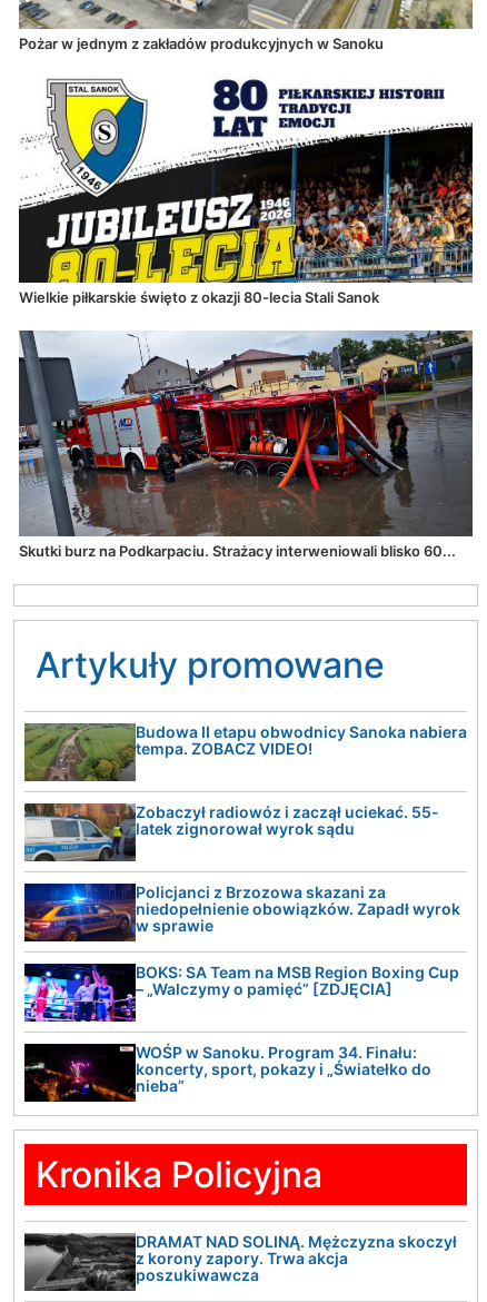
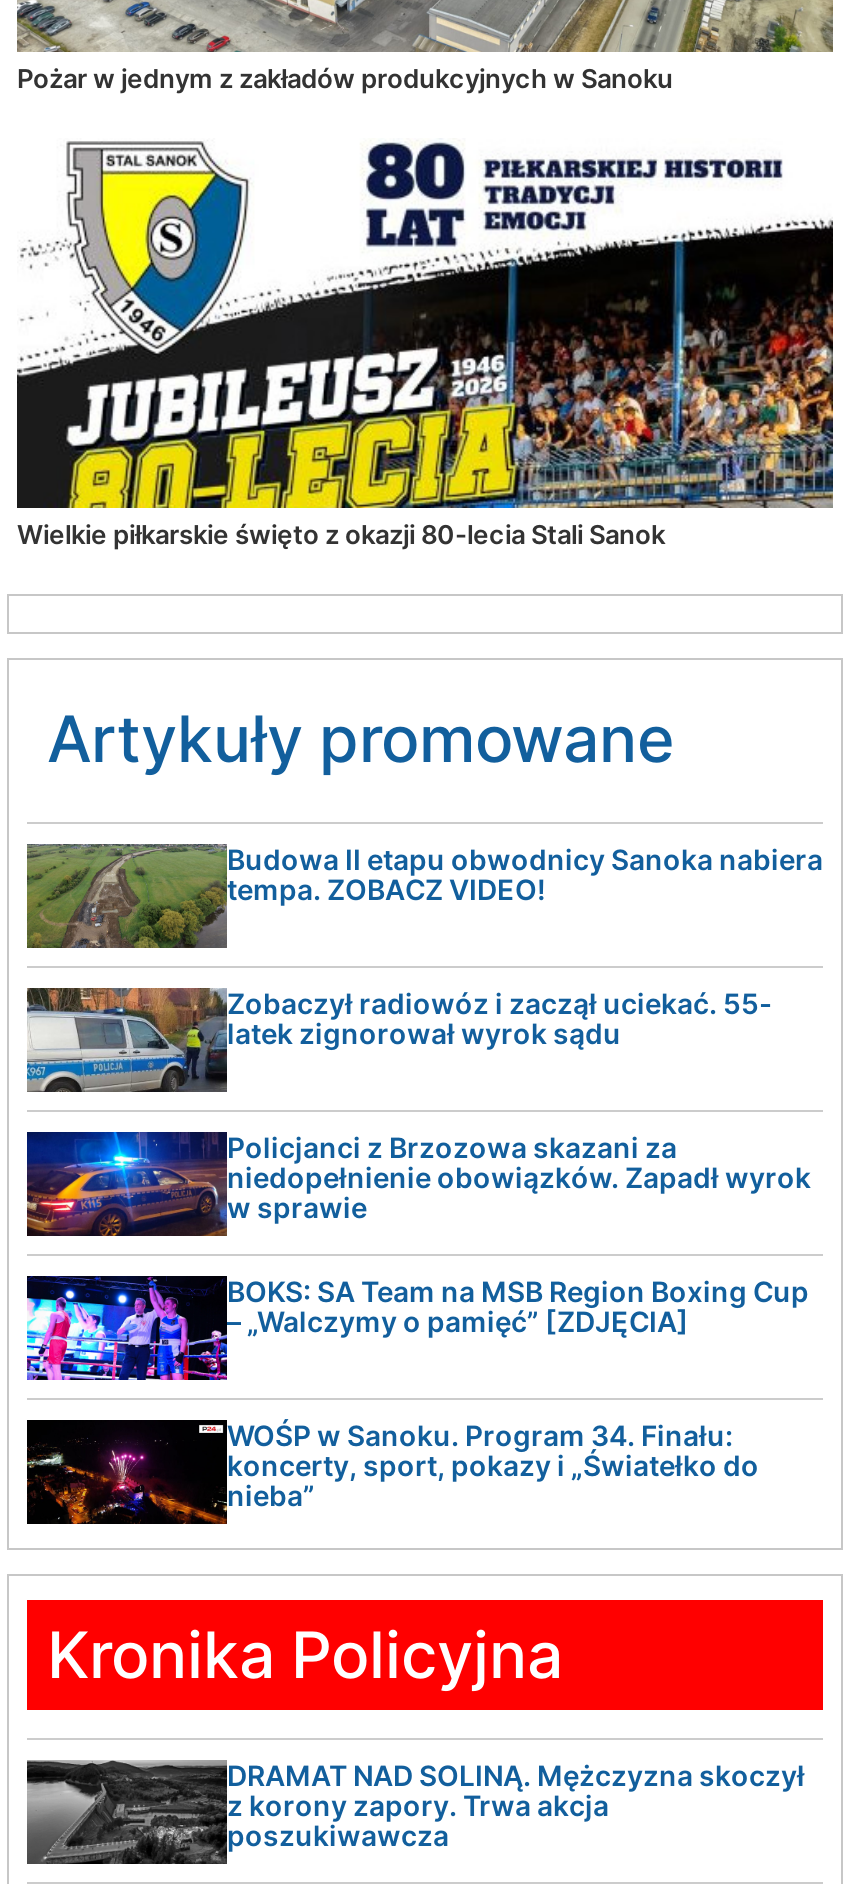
[18,329,474,560] [image] | Skutki burz na Podkarpaciu. Strażacy interweniowali blisko 60... -> none

